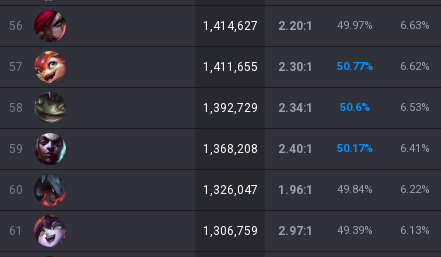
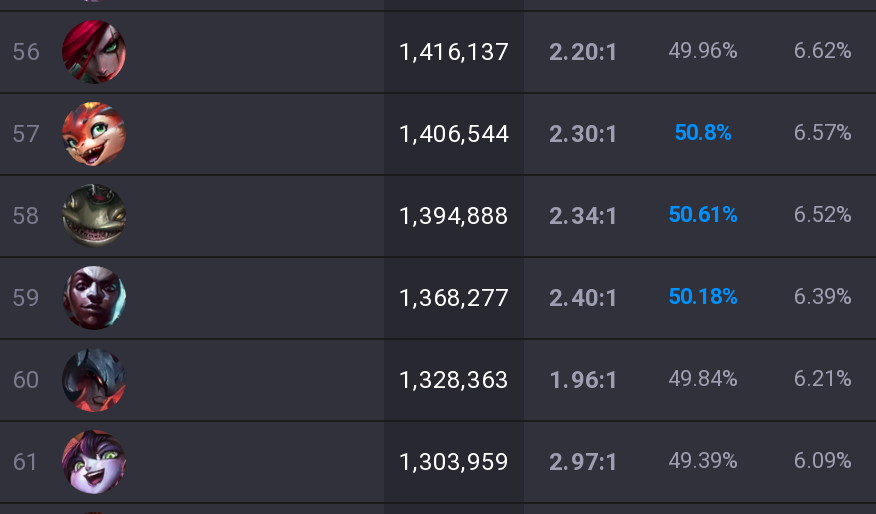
[202,19,257,33] 1,414,627 -> [399,38,509,66] 1,416,137
[337,19,373,32] 49.97% -> [668,38,740,64] 49.96%
[400,19,430,32] 6.63% -> [794,38,854,64] 6.62%
[202,60,257,74] 1,411,655 -> [399,120,509,148] 1,406,544
[337,60,373,73] 50.77% -> [674,120,734,146] 50.8%
[400,60,430,73] 6.62% -> [794,120,854,146] 6.57%
[202,101,257,115] 1,392,729 -> [399,202,509,230] 1,394,888
[340,101,370,114] 50.6% -> [668,202,740,228] 50.61%
[400,101,430,114] 6.53% -> [794,202,854,228] 6.52%
[202,142,257,156] 1,368,208 -> [399,284,509,312] 1,368,277
[337,142,373,155] 50.17% -> [668,284,740,310] 50.18%
[400,142,430,155] 6.41% -> [794,284,854,310] 6.39%
[202,183,373,197] 1,326,047 1.96:1 49.84% -> [399,366,740,394] 1,328,363 1.96:1 49.84%
[400,183,430,196] 6.22% -> [794,366,854,392] 6.21%
[202,224,373,238] 1,306,759 2.97:1 49.39% -> [399,448,740,476] 1,303,959 2.97:1 49.39%
[400,224,430,237] 6.13% -> [794,448,854,474] 6.09%

